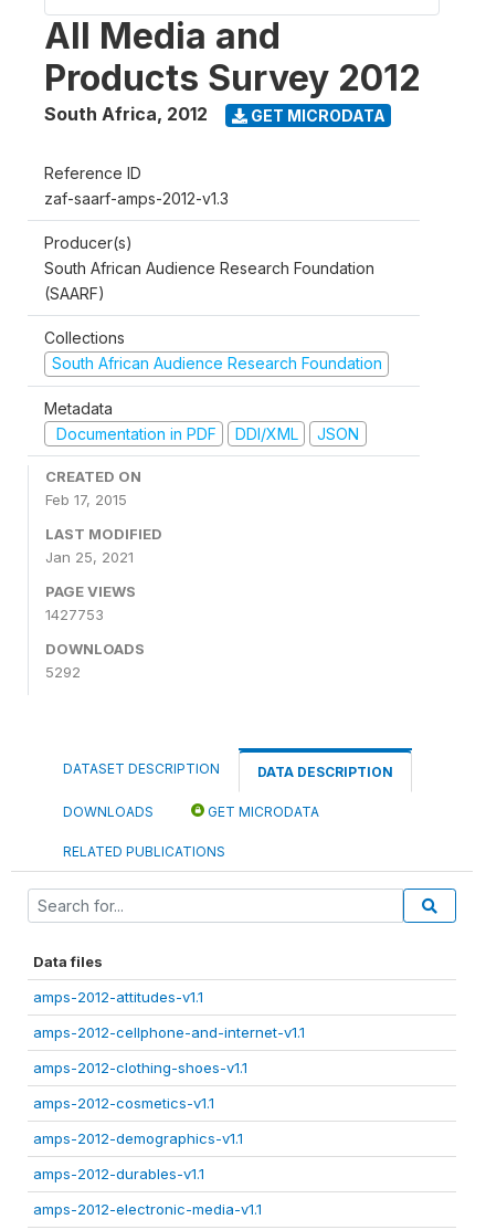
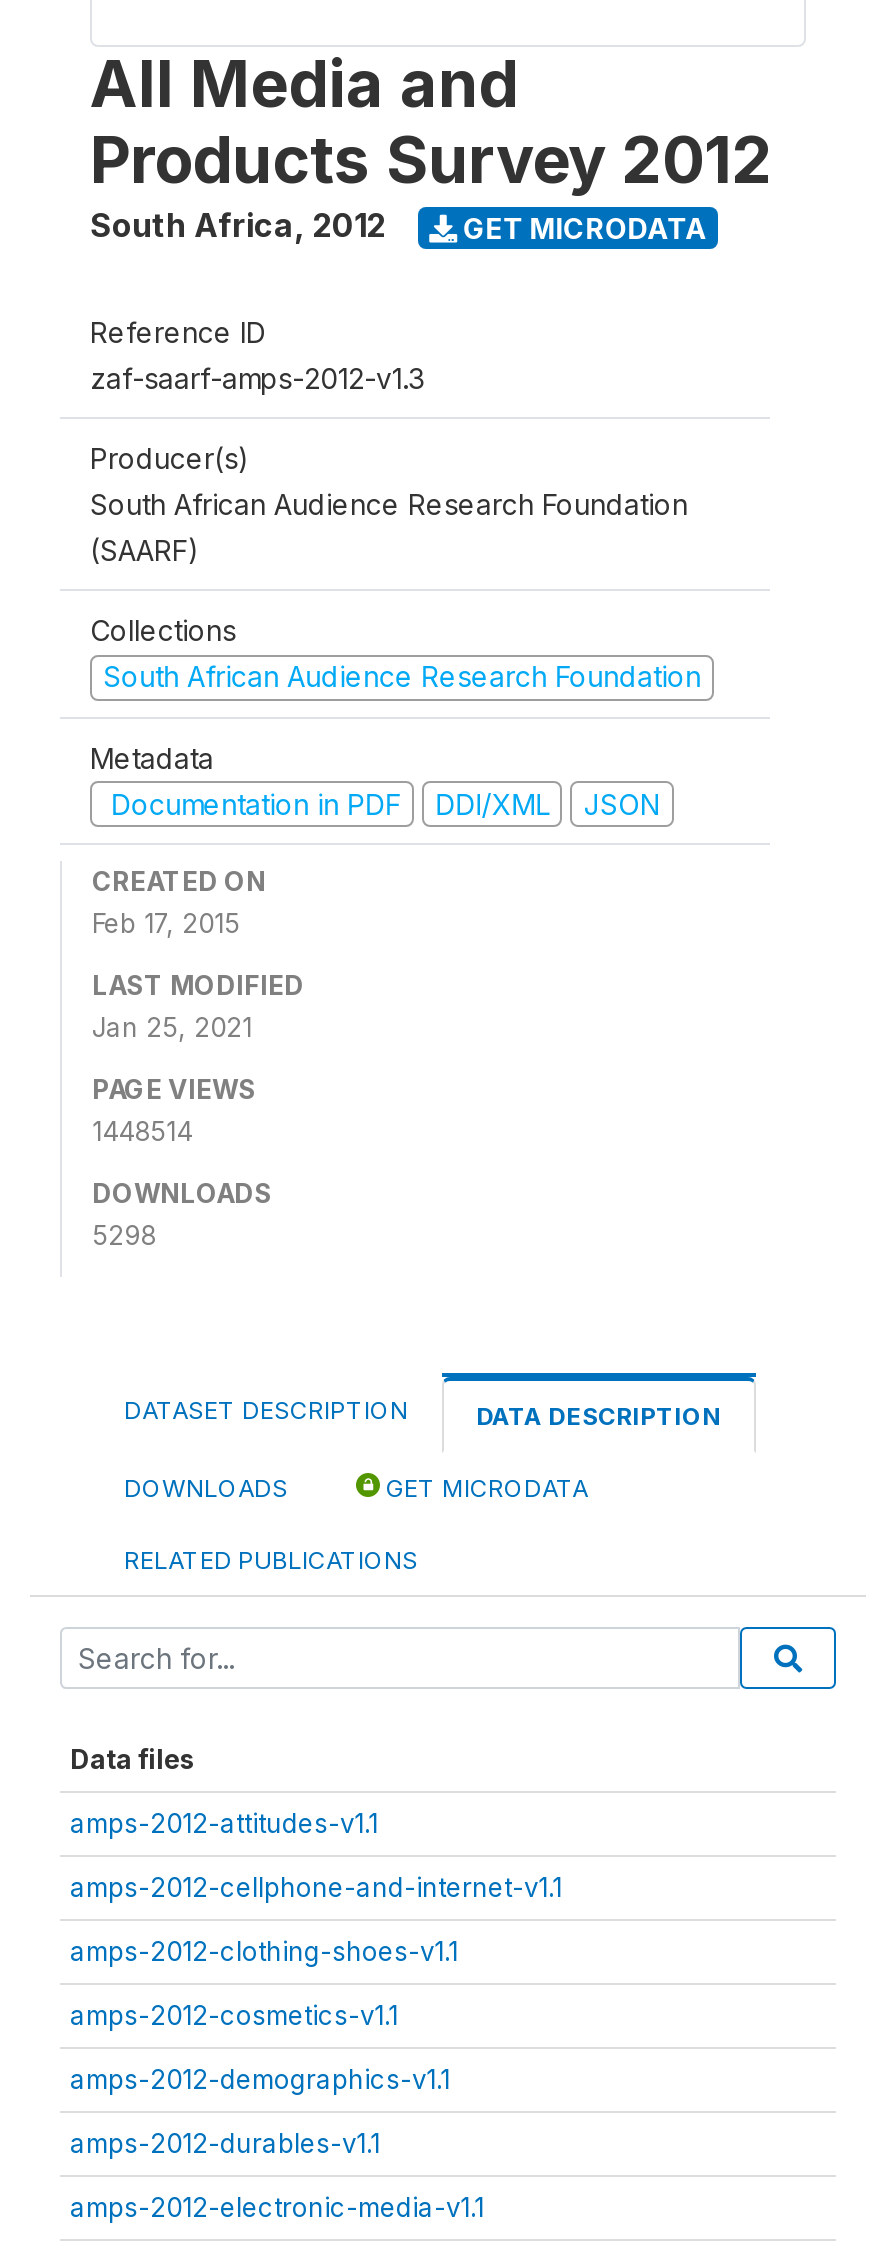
[45,606,104,623] 1427753 -> [92,1115,192,1147] 1448514
[45,663,81,681] 5292 -> [92,1219,156,1251] 5298

